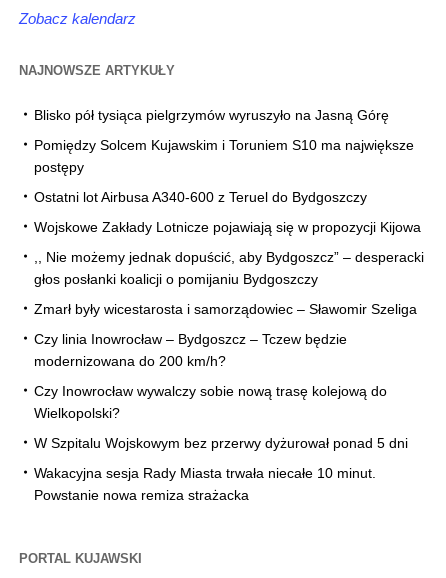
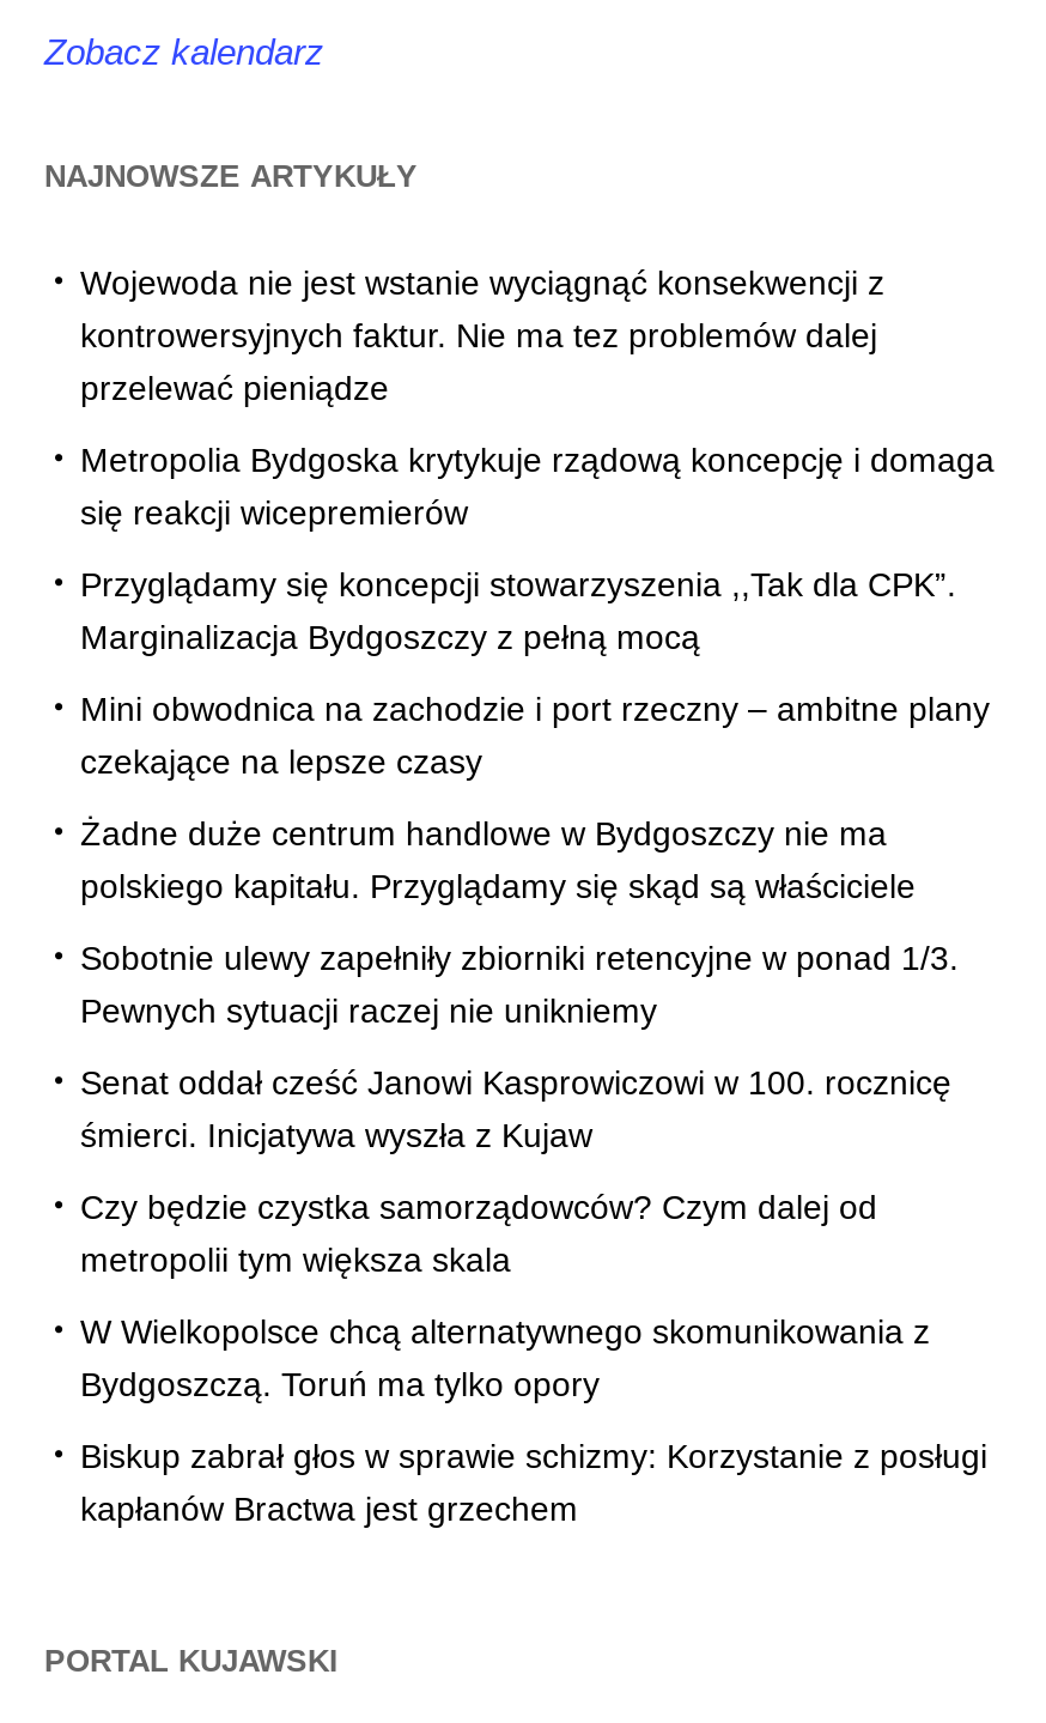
[34,107,389,123] Blisko pół tysiąca pielgrzymów wyruszyło na Jasną Górę -> [80,264,884,408] Wojewoda nie jest wstanie wyciągnąć konsekwencji z | kontrowersyjnych faktur. Nie ma tez problemów dalej | przelewać pieniądze
[34,137,414,175] Pomiędzy Solcem Kujawskim i Toruniem S10 ma największe | postępy -> [80,442,995,533] Metropolia Bydgoska krytykuje rządową koncepcję i domaga | się reakcji wicepremierów
[34,189,367,205] Ostatni lot Airbusa A340-600 z Teruel do Bydgoszczy -> [80,566,956,657] Przyglądamy się koncepcji stowarzyszenia ,,Tak dla CPK”. | Marginalizacja Bydgoszczy z pełną mocą
[34,219,421,235] Wojskowe Zakłady Lotnicze pojawiają się w propozycji Kijowa -> [80,691,990,782] Mini obwodnica na zachodzie i port rzeczny – ambitne plany | czekające na lepsze czasy
[34,249,424,287] ,, Nie możemy jednak dopuścić, aby Bydgoszcz” – desperacki | głos posłanki koalicji o pomijaniu Bydgoszczy -> [80,815,916,906] Żadne duże centrum handlowe w Bydgoszczy nie ma | polskiego kapitału. Przyglądamy się skąd są właściciele
[34,301,417,317] Zmarł były wicestarosta i samorządowiec – Sławomir Szeliga -> [80,940,959,1031] Sobotnie ulewy zapełniły zbiorniki retencyjne w ponad 1/3. | Pewnych sytuacji raczej nie unikniemy
[34,331,347,369] Czy linia Inowrocław – Bydgoszcz – Tczew będzie | modernizowana do 200 km/h? -> [80,1064,951,1155] Senat oddał cześć Janowi Kasprowiczowi w 100. rocznicę | śmierci. Inicjatywa wyszła z Kujaw
[34,383,387,421] Czy Inowrocław wywalczy sobie nową trasę kolejową do | Wielkopolski? -> [80,1189,877,1280] Czy będzie czystka samorządowców? Czym dalej od | metropolii tym większa skala
[34,435,408,451] W Szpitalu Wojskowym bez przerwy dyżurował ponad 5 dni -> [80,1313,930,1404] W Wielkopolsce chcą alternatywnego skomunikowania z | Bydgoszczą. Toruń ma tylko opory
[34,465,376,503] Wakacyjna sesja Rady Miasta trwała niecałe 10 minut. | Powstanie nowa remiza strażacka -> [80,1438,987,1529] Biskup zabrał głos w sprawie schizmy: Korzystanie z posługi | kapłanów Bractwa jest grzechem

